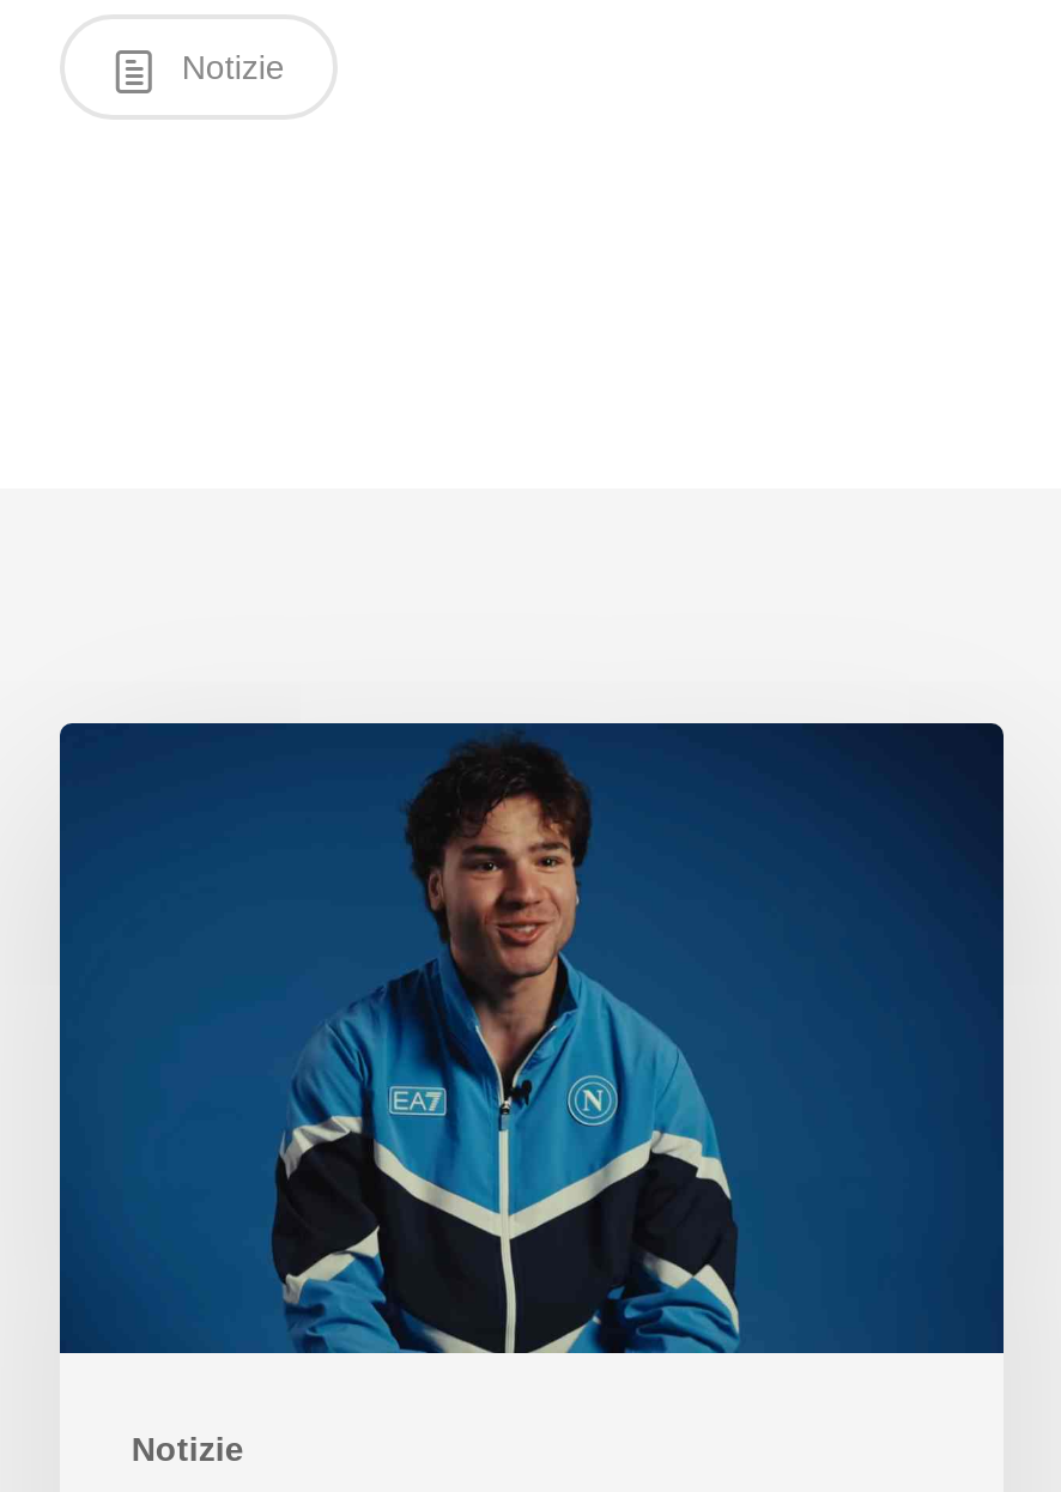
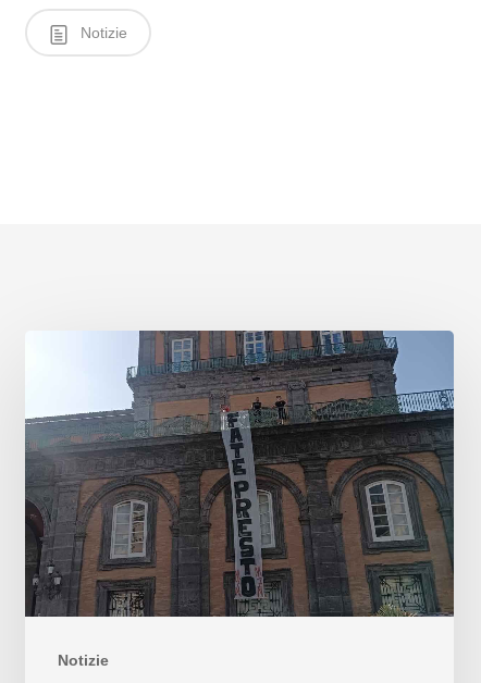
[57,721,1004,1355] [image] -> [25,330,454,618] [image]

